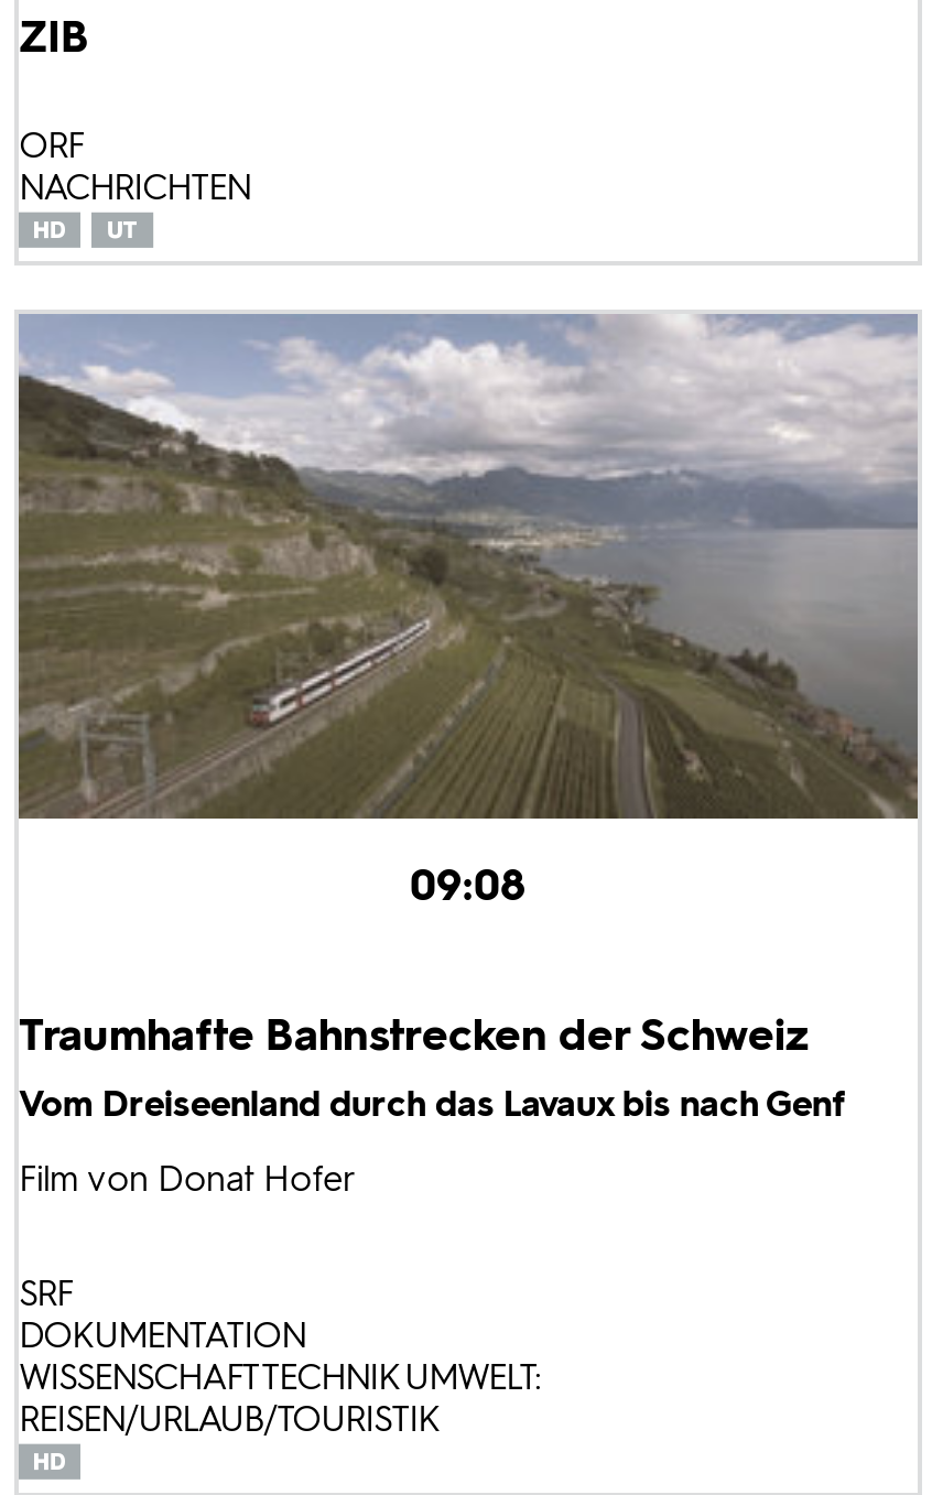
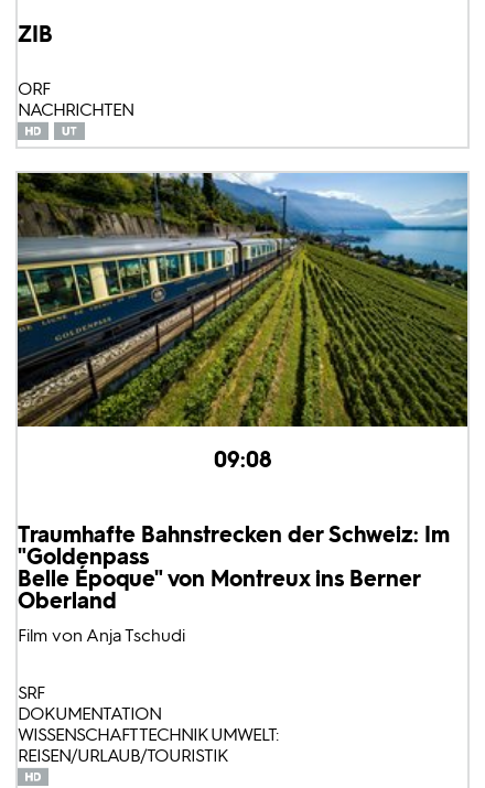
[17,312,920,821] [image] -> [17,172,468,428] [image]
[19,1009,845,1201] Traumhafte Bahnstrecken der Schweiz | Vom Dreiseenland durch das Lavaux bis nach Genf | Film von Donat Hofer -> [18,521,450,645] Traumhafte Bahnstrecken der Schweiz: Im | "Goldenpass | Belle Époque" von Montreux ins Berner | Oberland | Film von Anja Tschudi

